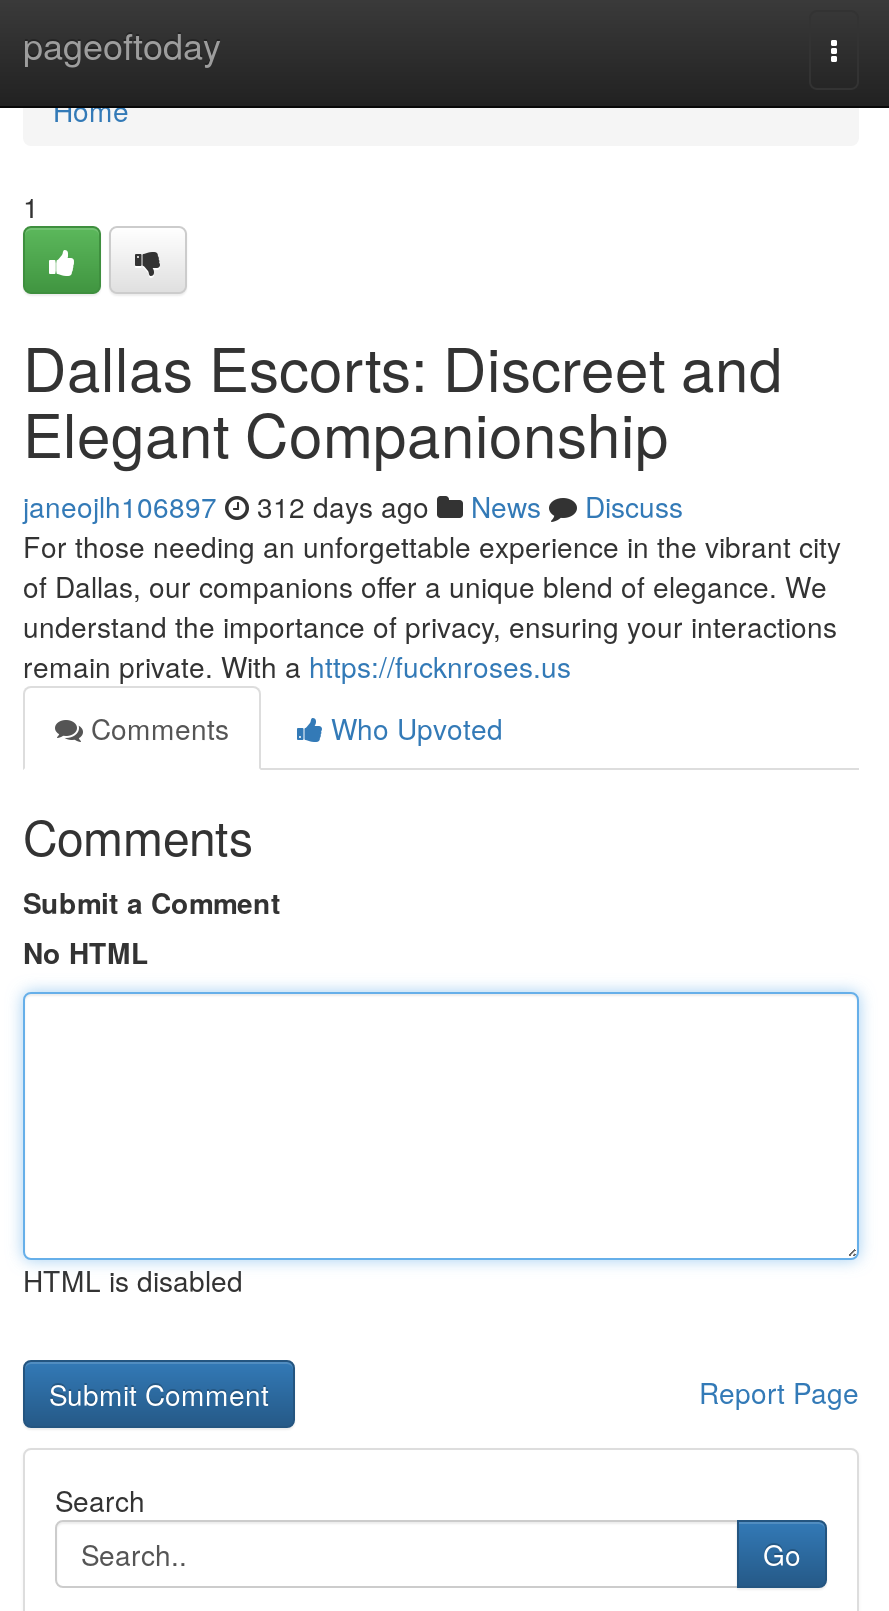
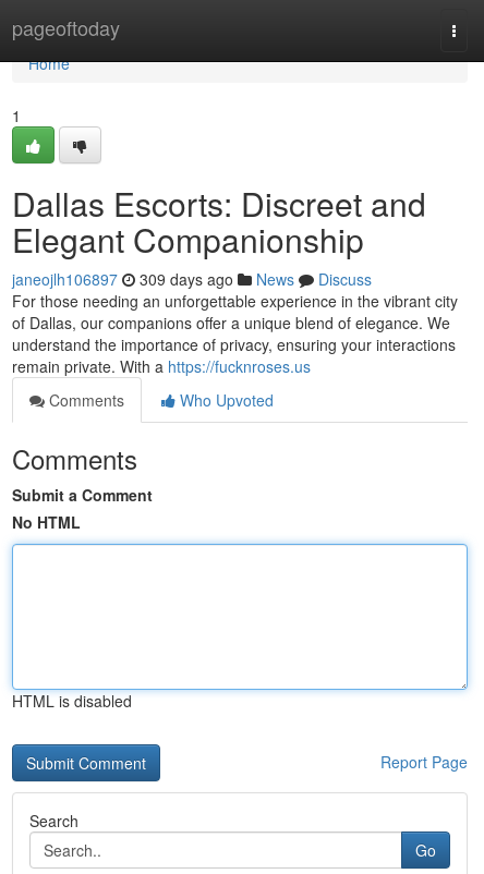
[23,486,683,526] janeojlh106897 312 days ago News Discuss -> [12,268,372,290] janeojlh106897 309 days ago News Discuss

